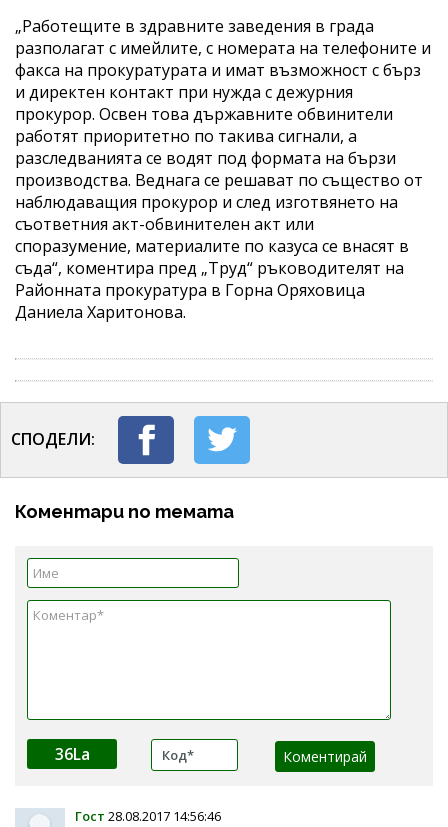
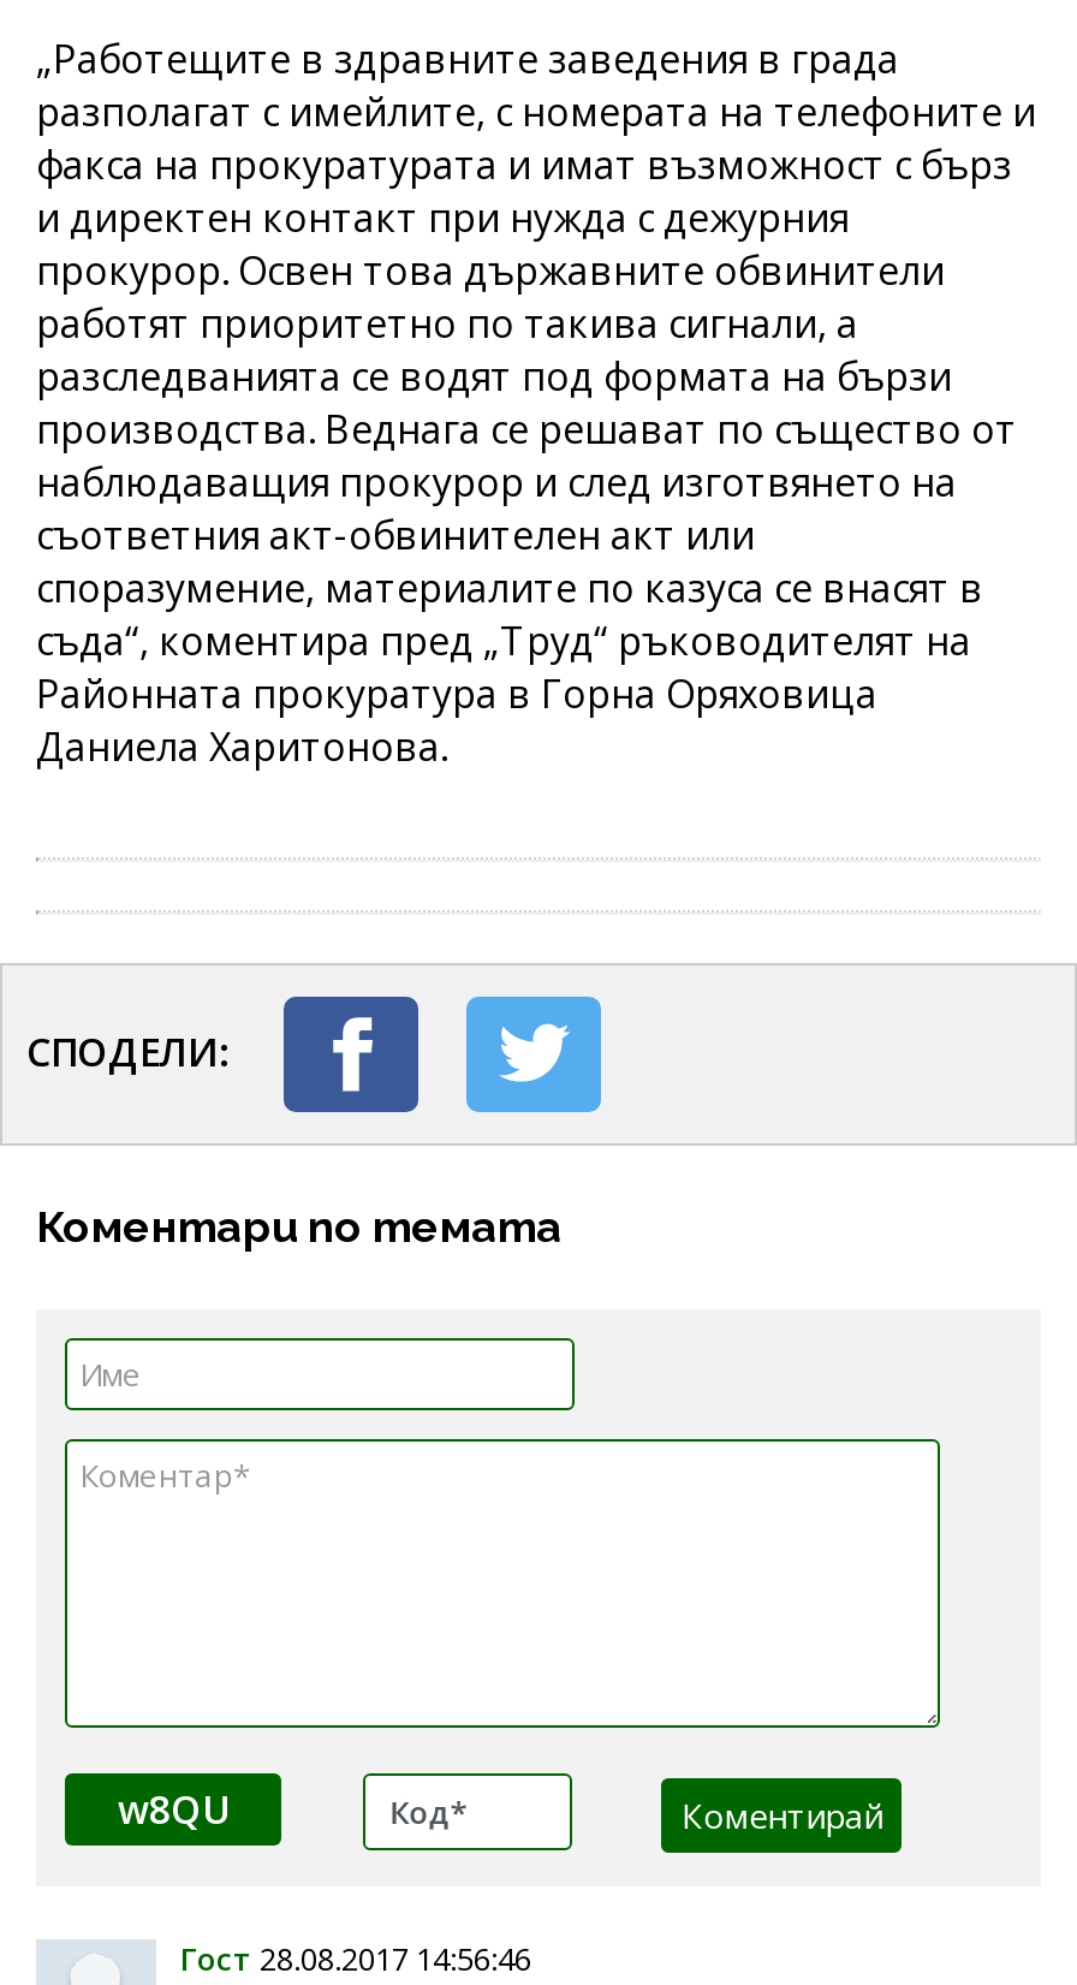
[54,743,89,765] 36La -> [118,1782,228,1835] w8QU

